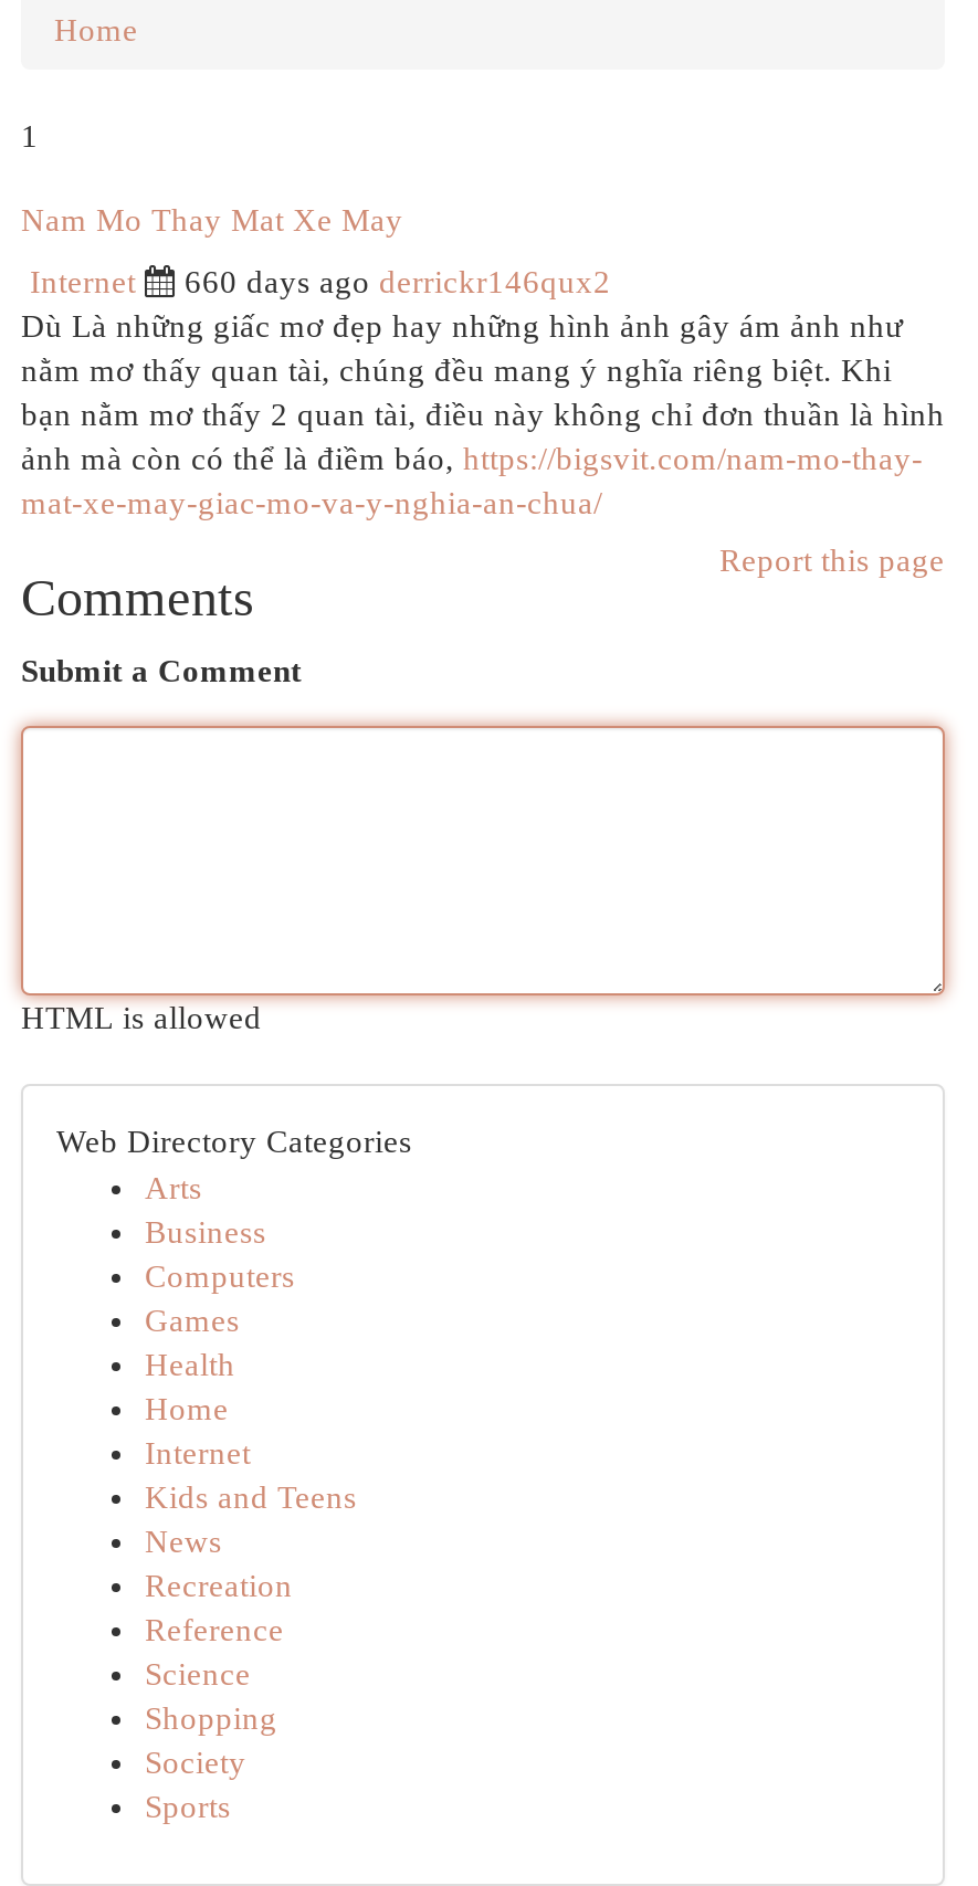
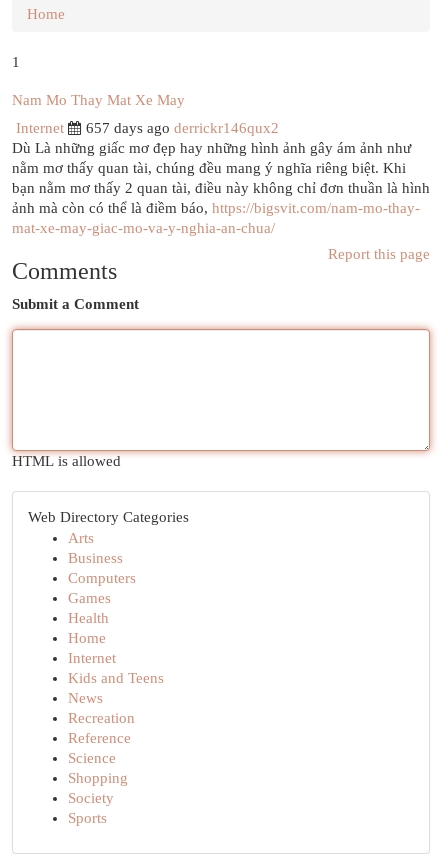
[185,264,611,299] 660 days ago derrickr146qux2 -> [86,120,279,136] 657 days ago derrickr146qux2

